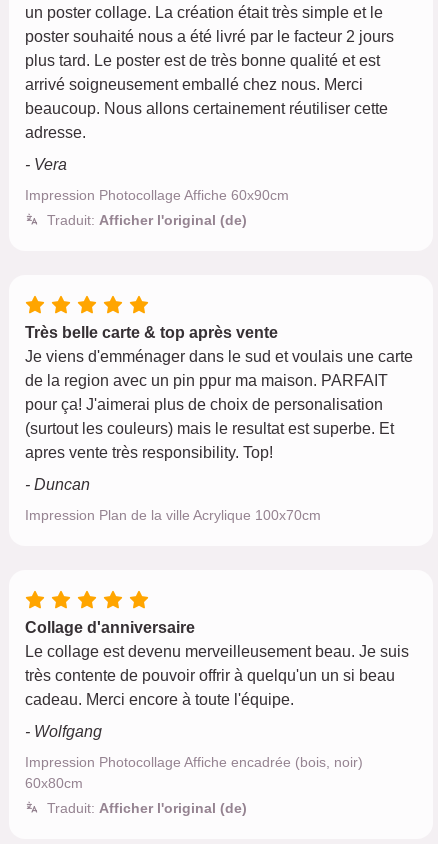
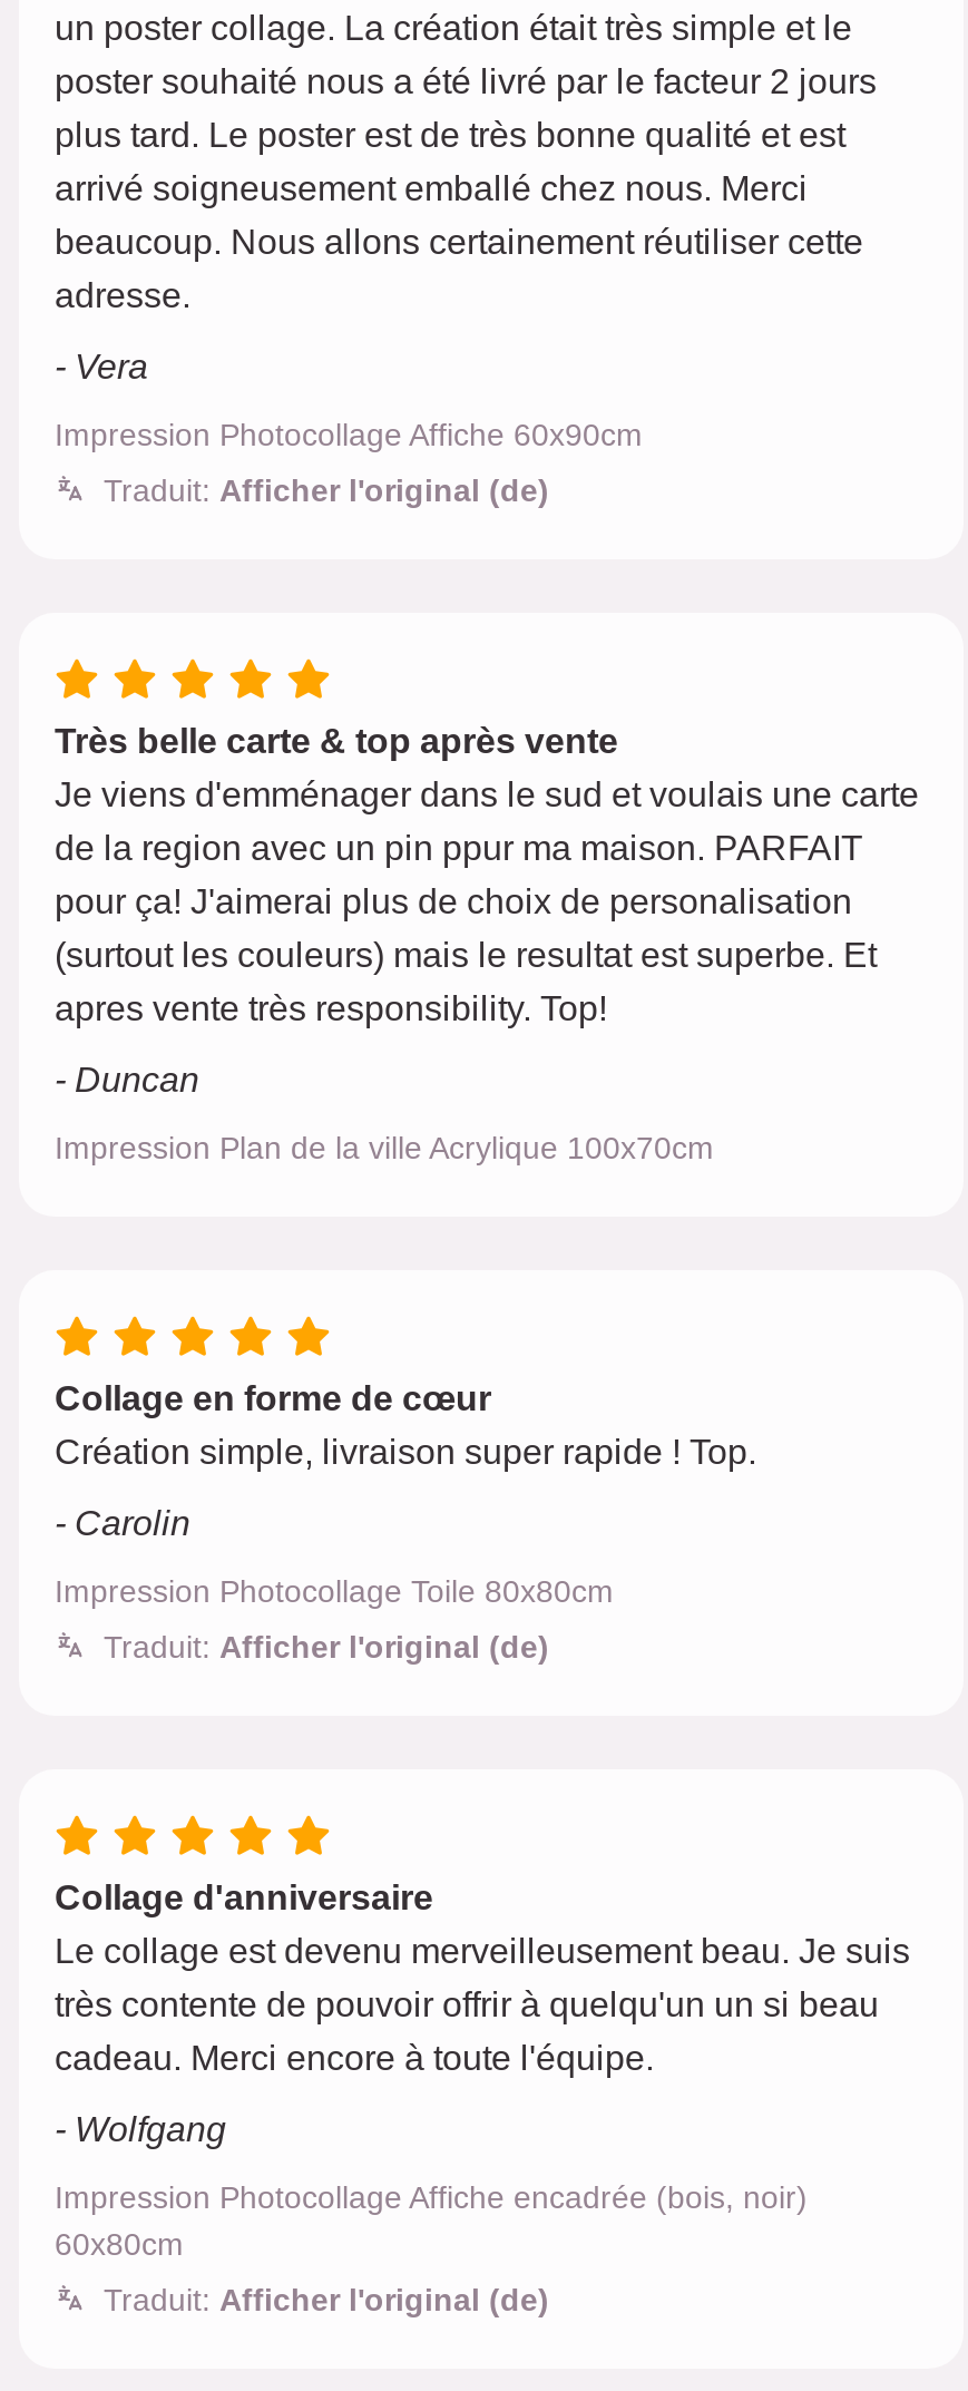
none -> [55,1380,756,1665] Collage en forme de cœur | Création simple, livraison super rapide ! Top. | - Carolin | Impression Photocollage Toile 80x80cm | Traduit: Afficher l'original (de)

